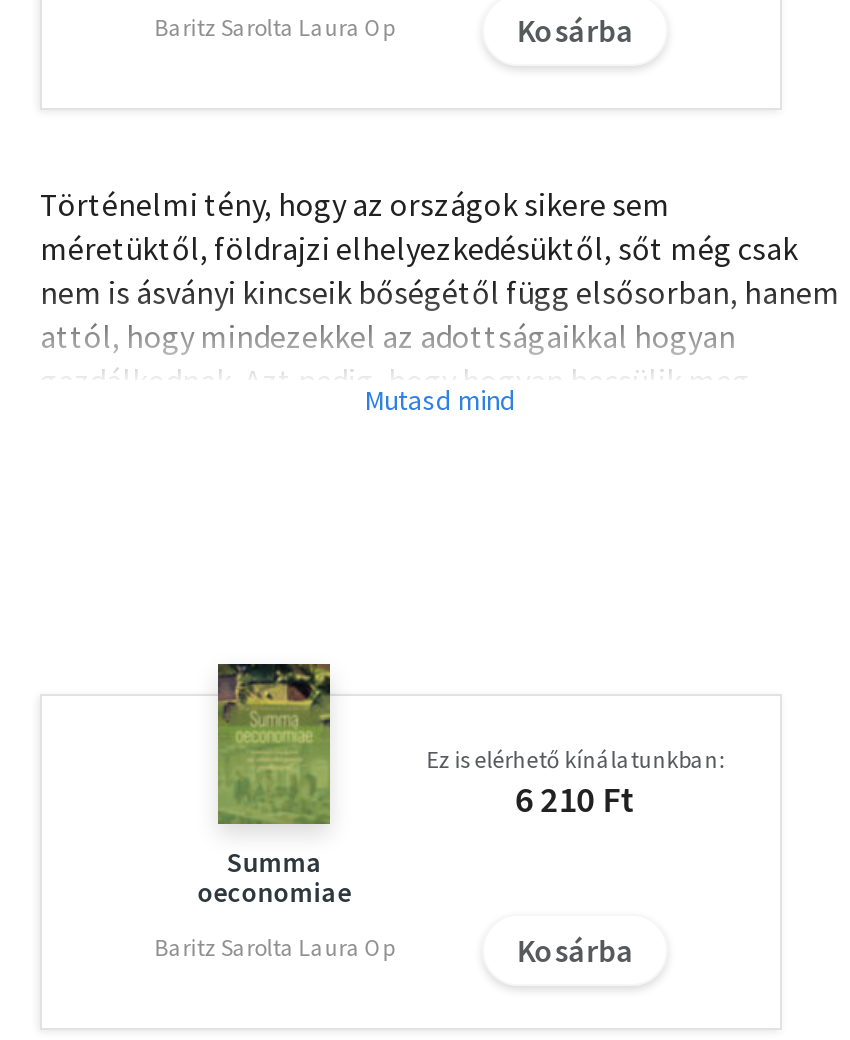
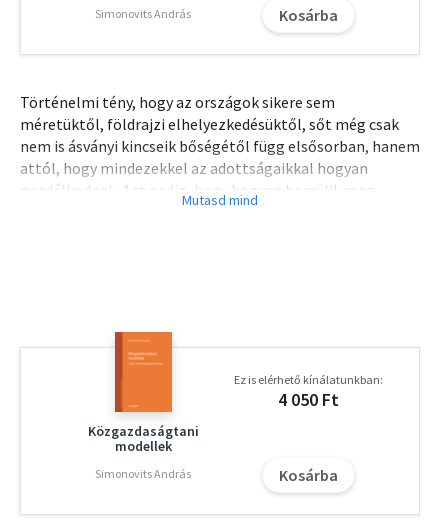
[154,11,394,41] Baritz Sarolta Laura Op -> [95,6,191,21] Simonovits András
[197,662,351,909] [image] | Summa | oeconomiae -> [88,331,199,455] [image] | Közgazdaságtani | modellek
[514,775,636,821] 6 210 Ft -> [278,388,339,411] 4 050 Ft
[154,931,394,961] Baritz Sarolta Laura Op -> [95,466,191,481] Simonovits András

